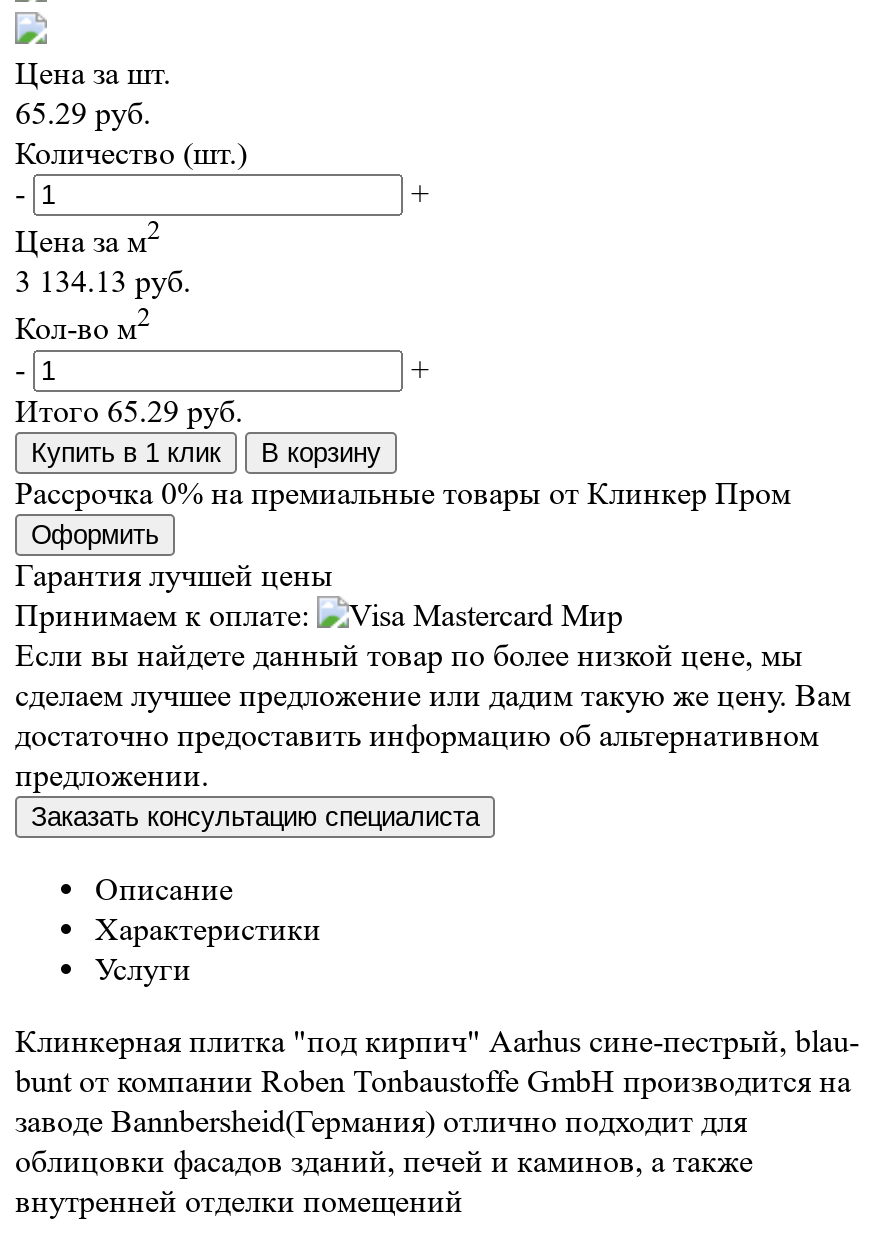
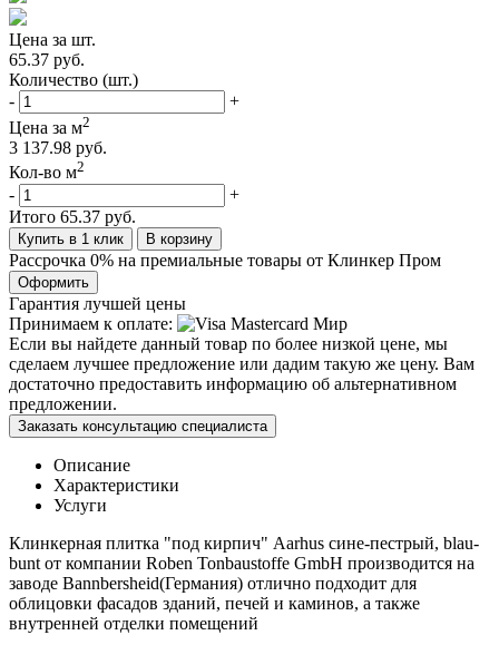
[15,94,151,132] 65.29 руб. -> [9,50,85,69] 65.37 руб.
[15,262,191,300] 3 134.13 руб. -> [9,138,107,157] 3 137.98 руб.
[15,391,243,429] Итого 65.29 руб. -> [9,207,136,226] Итого 65.37 руб.

